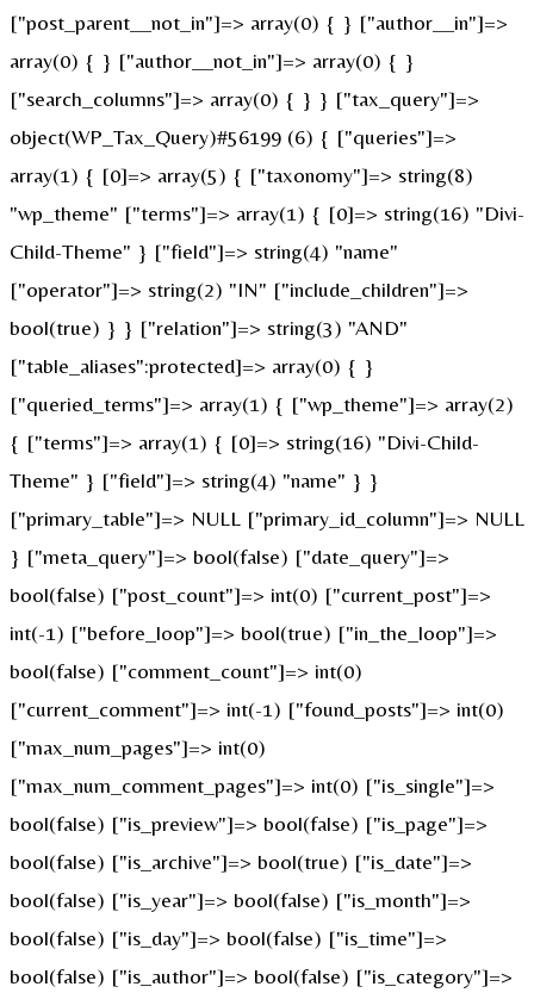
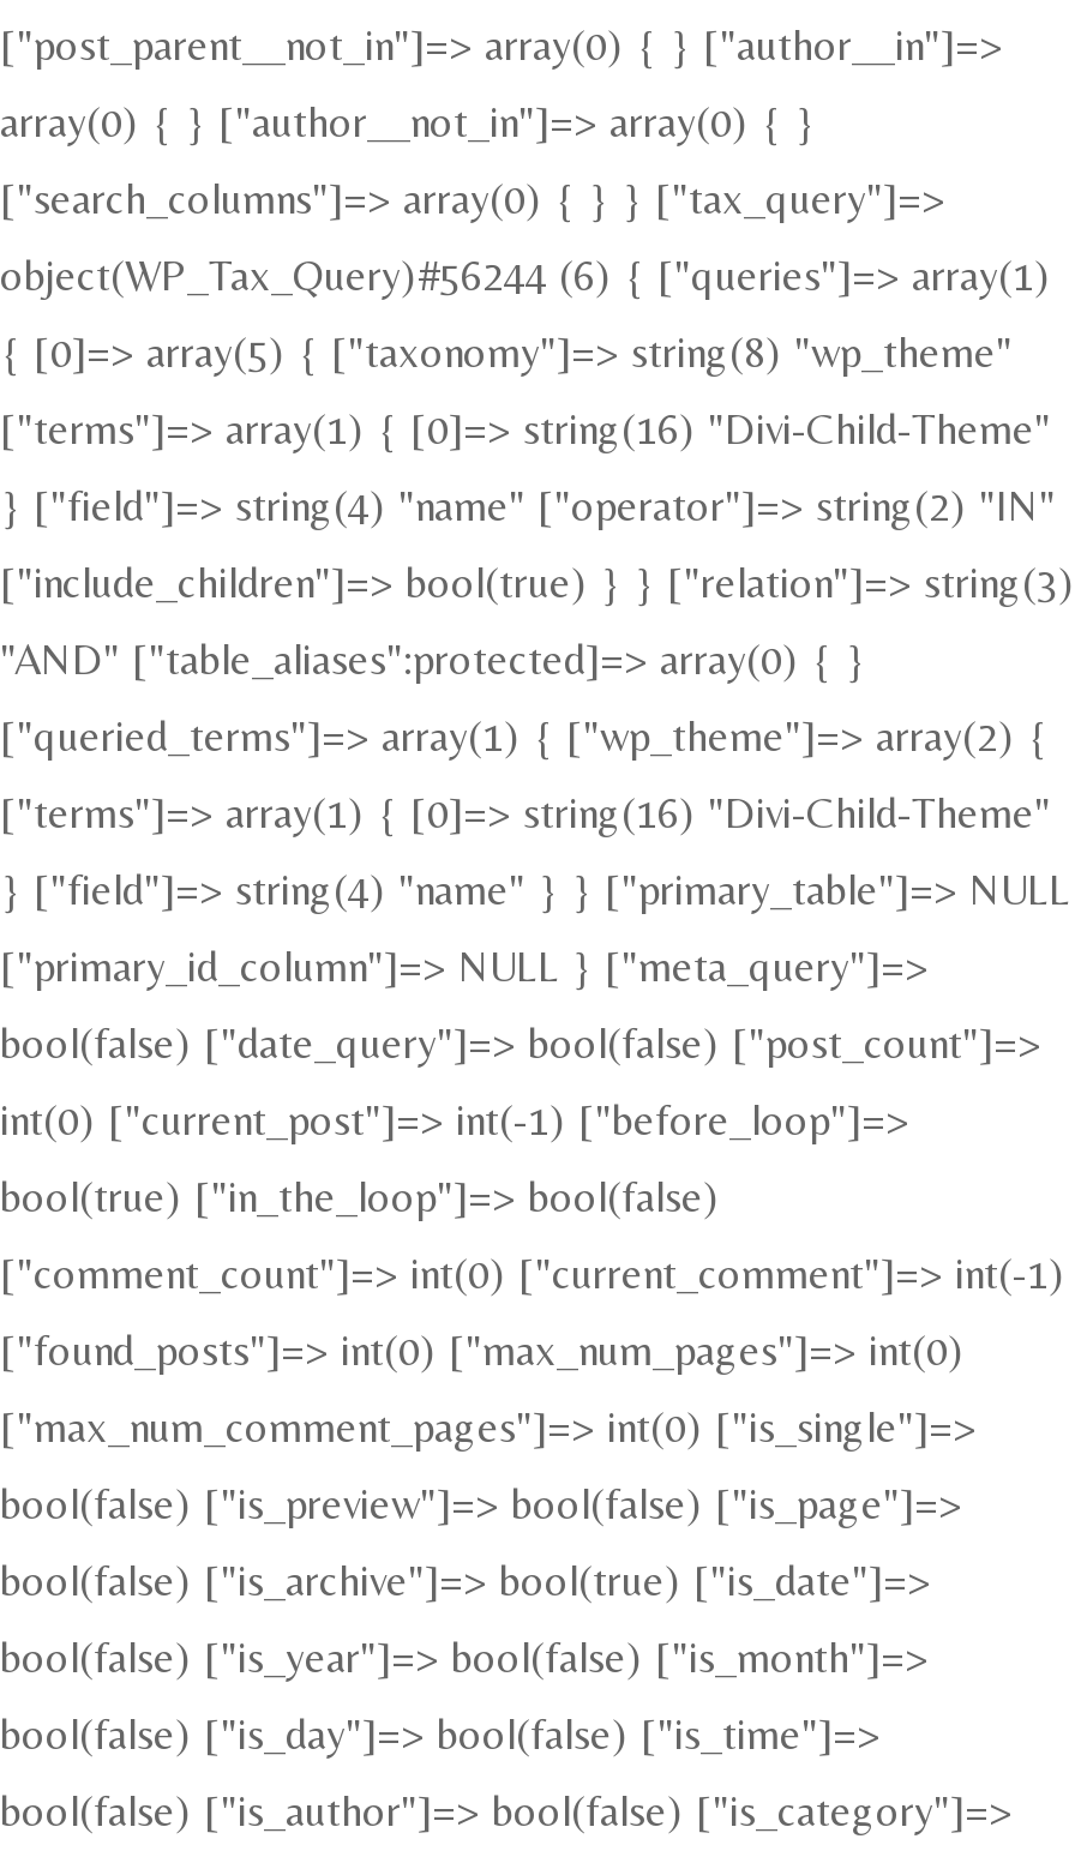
[10,124,524,760] object(WP_Tax_Query)#56199 (6) { ["queries"]=> | array(1) { [0]=> array(5) { ["taxonomy"]=> string(8) | "wp_theme" ["terms"]=> array(1) { [0]=> string(16) "Divi- | Child-Theme" } ["field"]=> string(4) "name" | ["operator"]=> string(2) "IN" ["include_children"]=> | bool(true) } } ["relation"]=> string(3) "AND" | ["table_aliases":protected]=> array(0) { } | ["queried_terms"]=> array(1) { ["wp_theme"]=> array(2) | { ["terms"]=> array(1) { [0]=> string(16) "Divi-Child- | Theme" } ["field"]=> string(4) "name" } } | ["primary_table"]=> NULL ["primary_id_column"]=> NULL | } ["meta_query"]=> bool(false) ["date_query"]=> | bool(false) ["post_count"]=> int(0) ["current_post"]=> | int(-1) ["before_loop"]=> bool(true) ["in_the_loop"]=> | bool(false) ["comment_count"]=> int(0) | ["current_comment"]=> int(-1) ["found_posts"]=> int(0) | ["max_num_pages"]=> int(0) -> [0,249,1075,1374] object(WP_Tax_Query)#56244 (6) { ["queries"]=> array(1) | { [0]=> array(5) { ["taxonomy"]=> string(8) "wp_theme" | ["terms"]=> array(1) { [0]=> string(16) "Divi-Child-Theme" | } ["field"]=> string(4) "name" ["operator"]=> string(2) "IN" | ["include_children"]=> bool(true) } } ["relation"]=> string(3) | "AND" ["table_aliases":protected]=> array(0) { } | ["queried_terms"]=> array(1) { ["wp_theme"]=> array(2) { | ["terms"]=> array(1) { [0]=> string(16) "Divi-Child-Theme" | } ["field"]=> string(4) "name" } } ["primary_table"]=> NULL | ["primary_id_column"]=> NULL } ["meta_query"]=> | bool(false) ["date_query"]=> bool(false) ["post_count"]=> | int(0) ["current_post"]=> int(-1) ["before_loop"]=> | bool(true) ["in_the_loop"]=> bool(false) | ["comment_count"]=> int(0) ["current_comment"]=> int(-1) | ["found_posts"]=> int(0) ["max_num_pages"]=> int(0)

